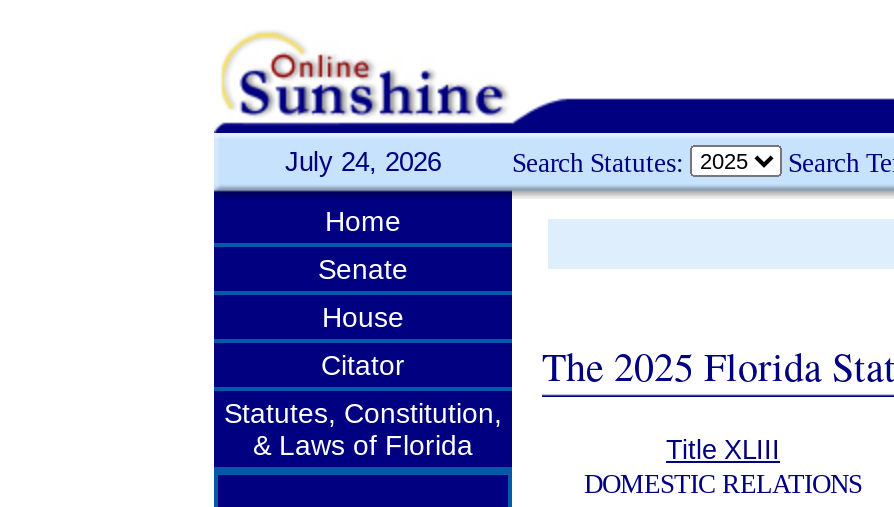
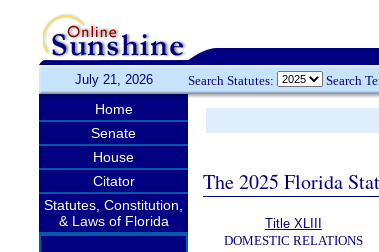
[285,147,441,177] July 24, 2026 -> [74,72,152,87] July 21, 2026

